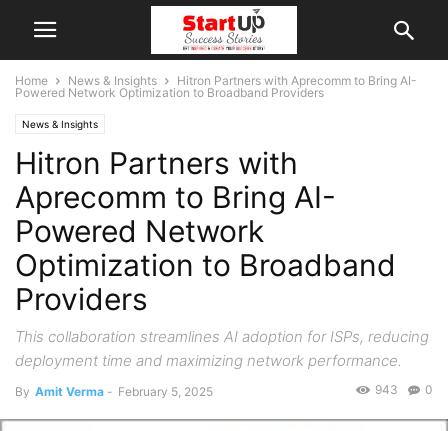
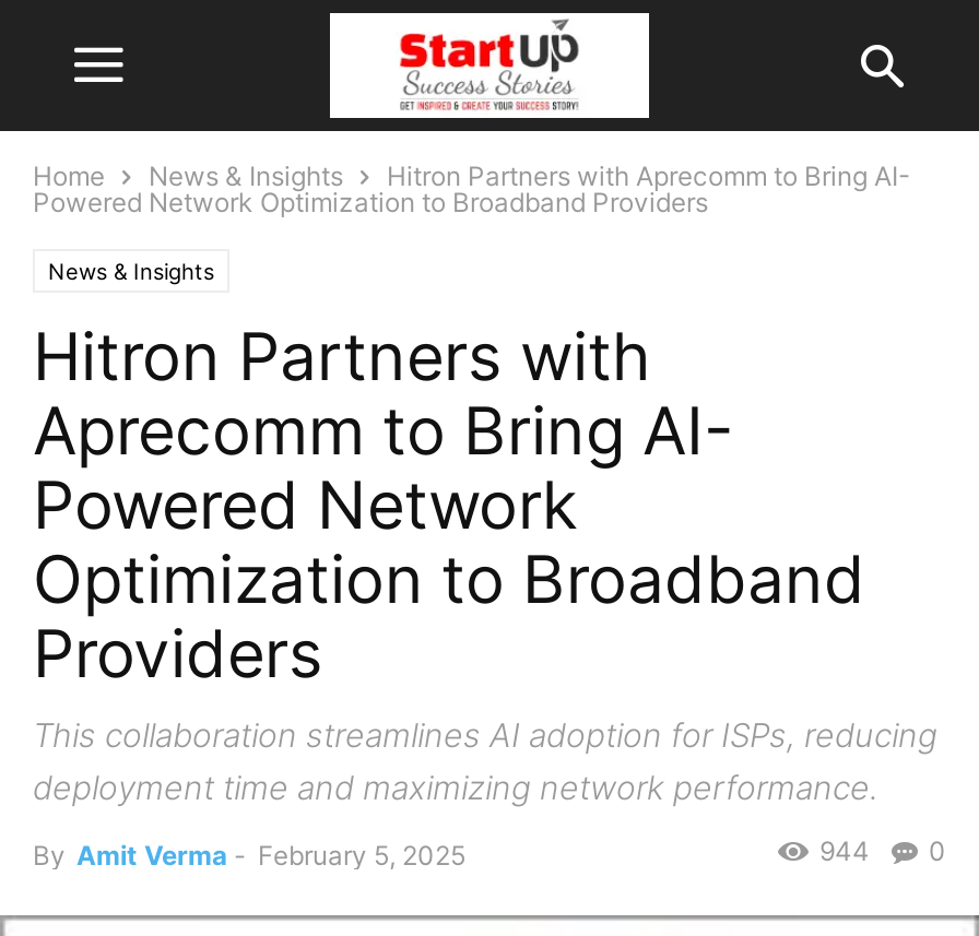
[375,382,433,397] 943 0 -> [819,834,946,867] 944 0

